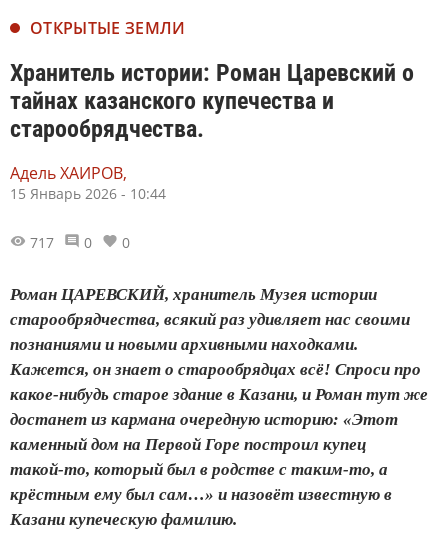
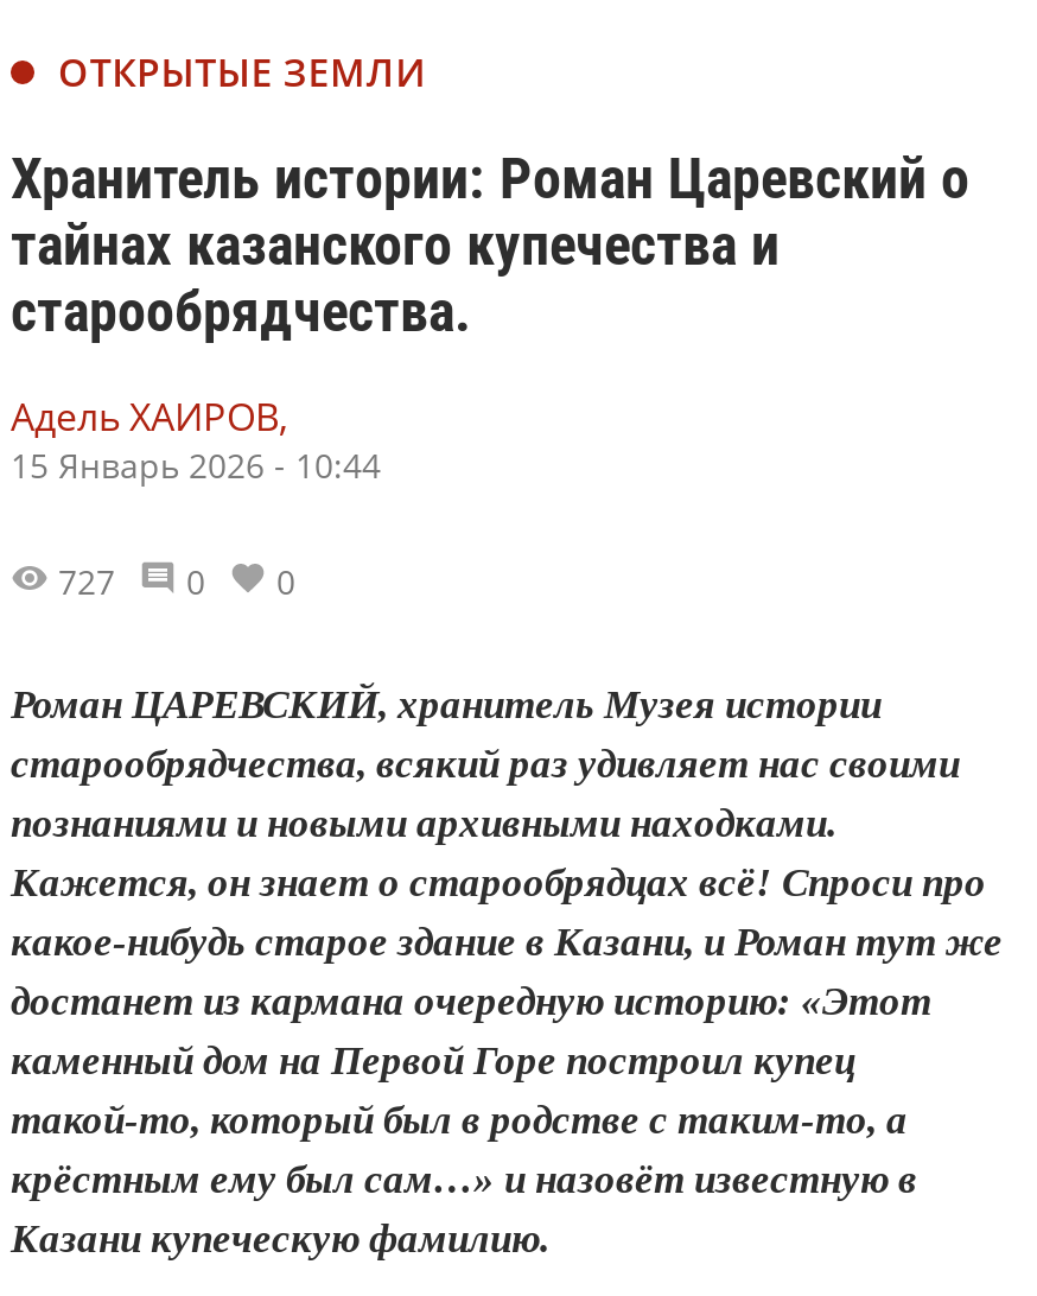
[30,233,130,252] 717 0 0 -> [58,560,295,605] 727 0 0

